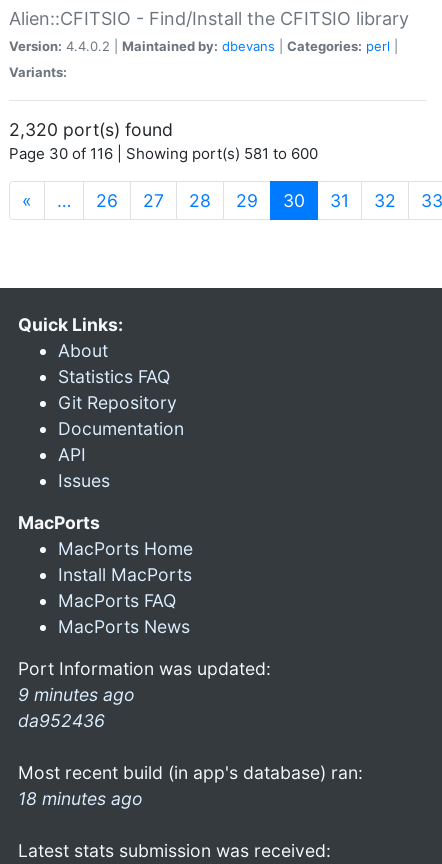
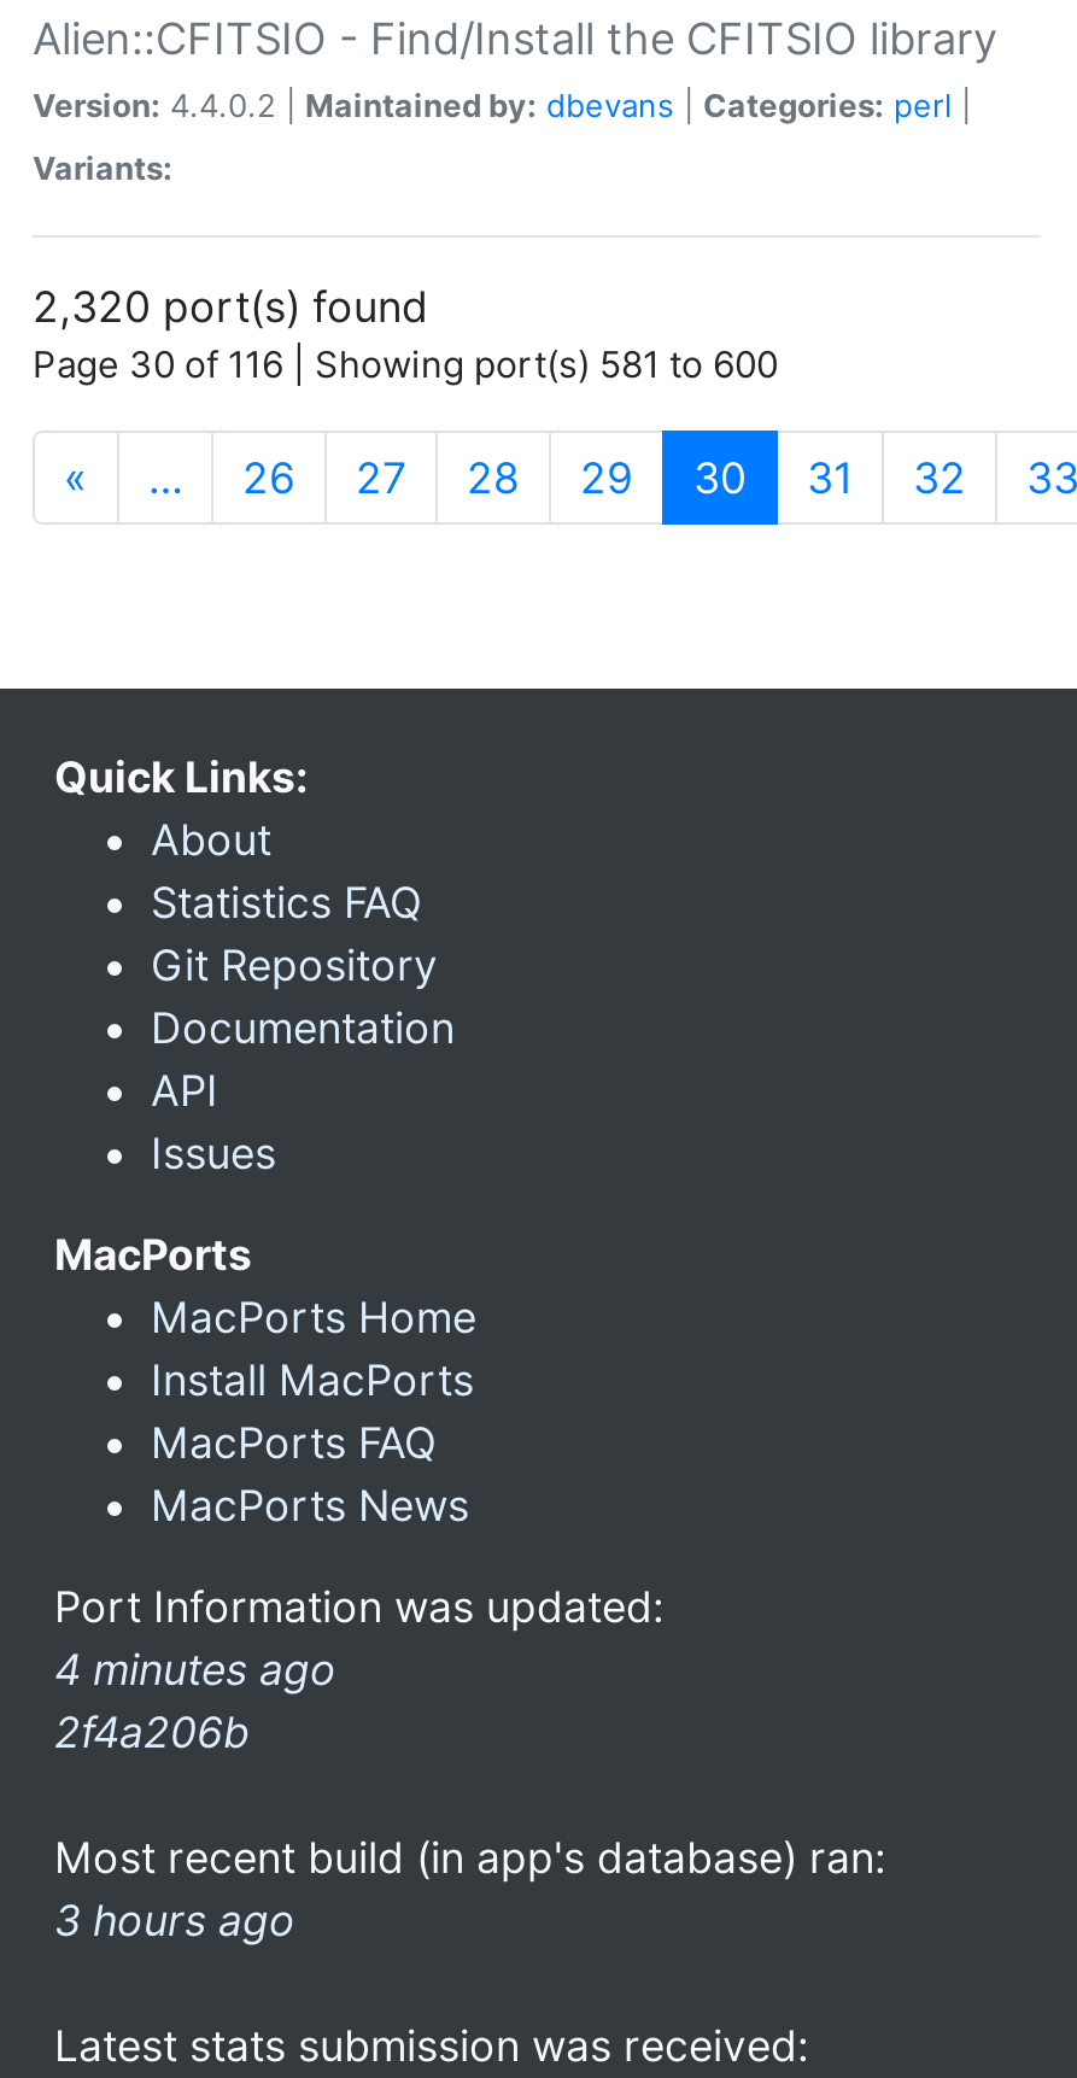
[18,684,135,731] 9 minutes ago | da952436 -> [54,1644,336,1757] 4 minutes ago | 2f4a206b
[18,788,143,809] 18 minutes ago -> [54,1895,295,1945] 3 hours ago

